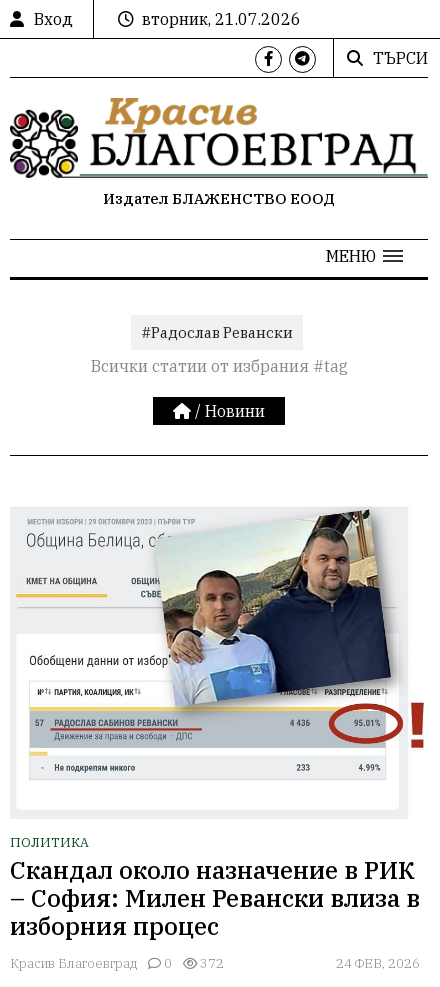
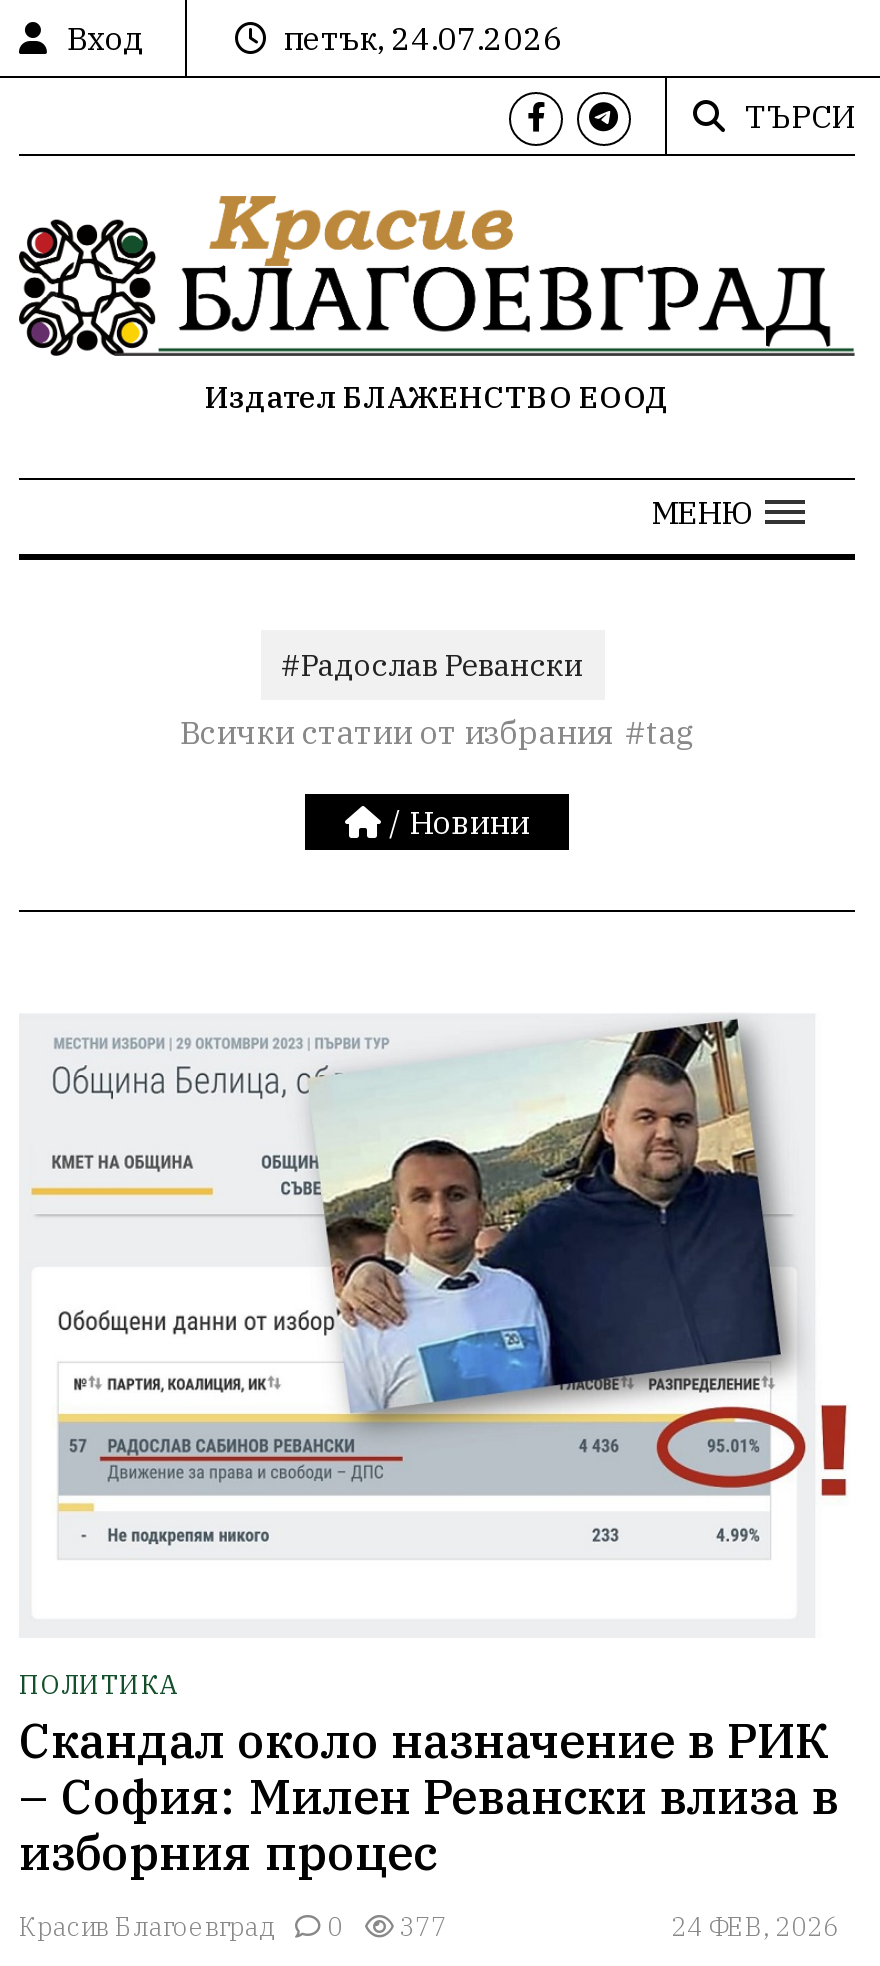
[142,9,301,29] вторник, 21.07.2026 -> [283,18,563,58] петък, 24.07.2026
[10,955,224,972] Красив Благоевград 0 372 -> [19,1910,447,1944] Красив Благоевград 0 377

